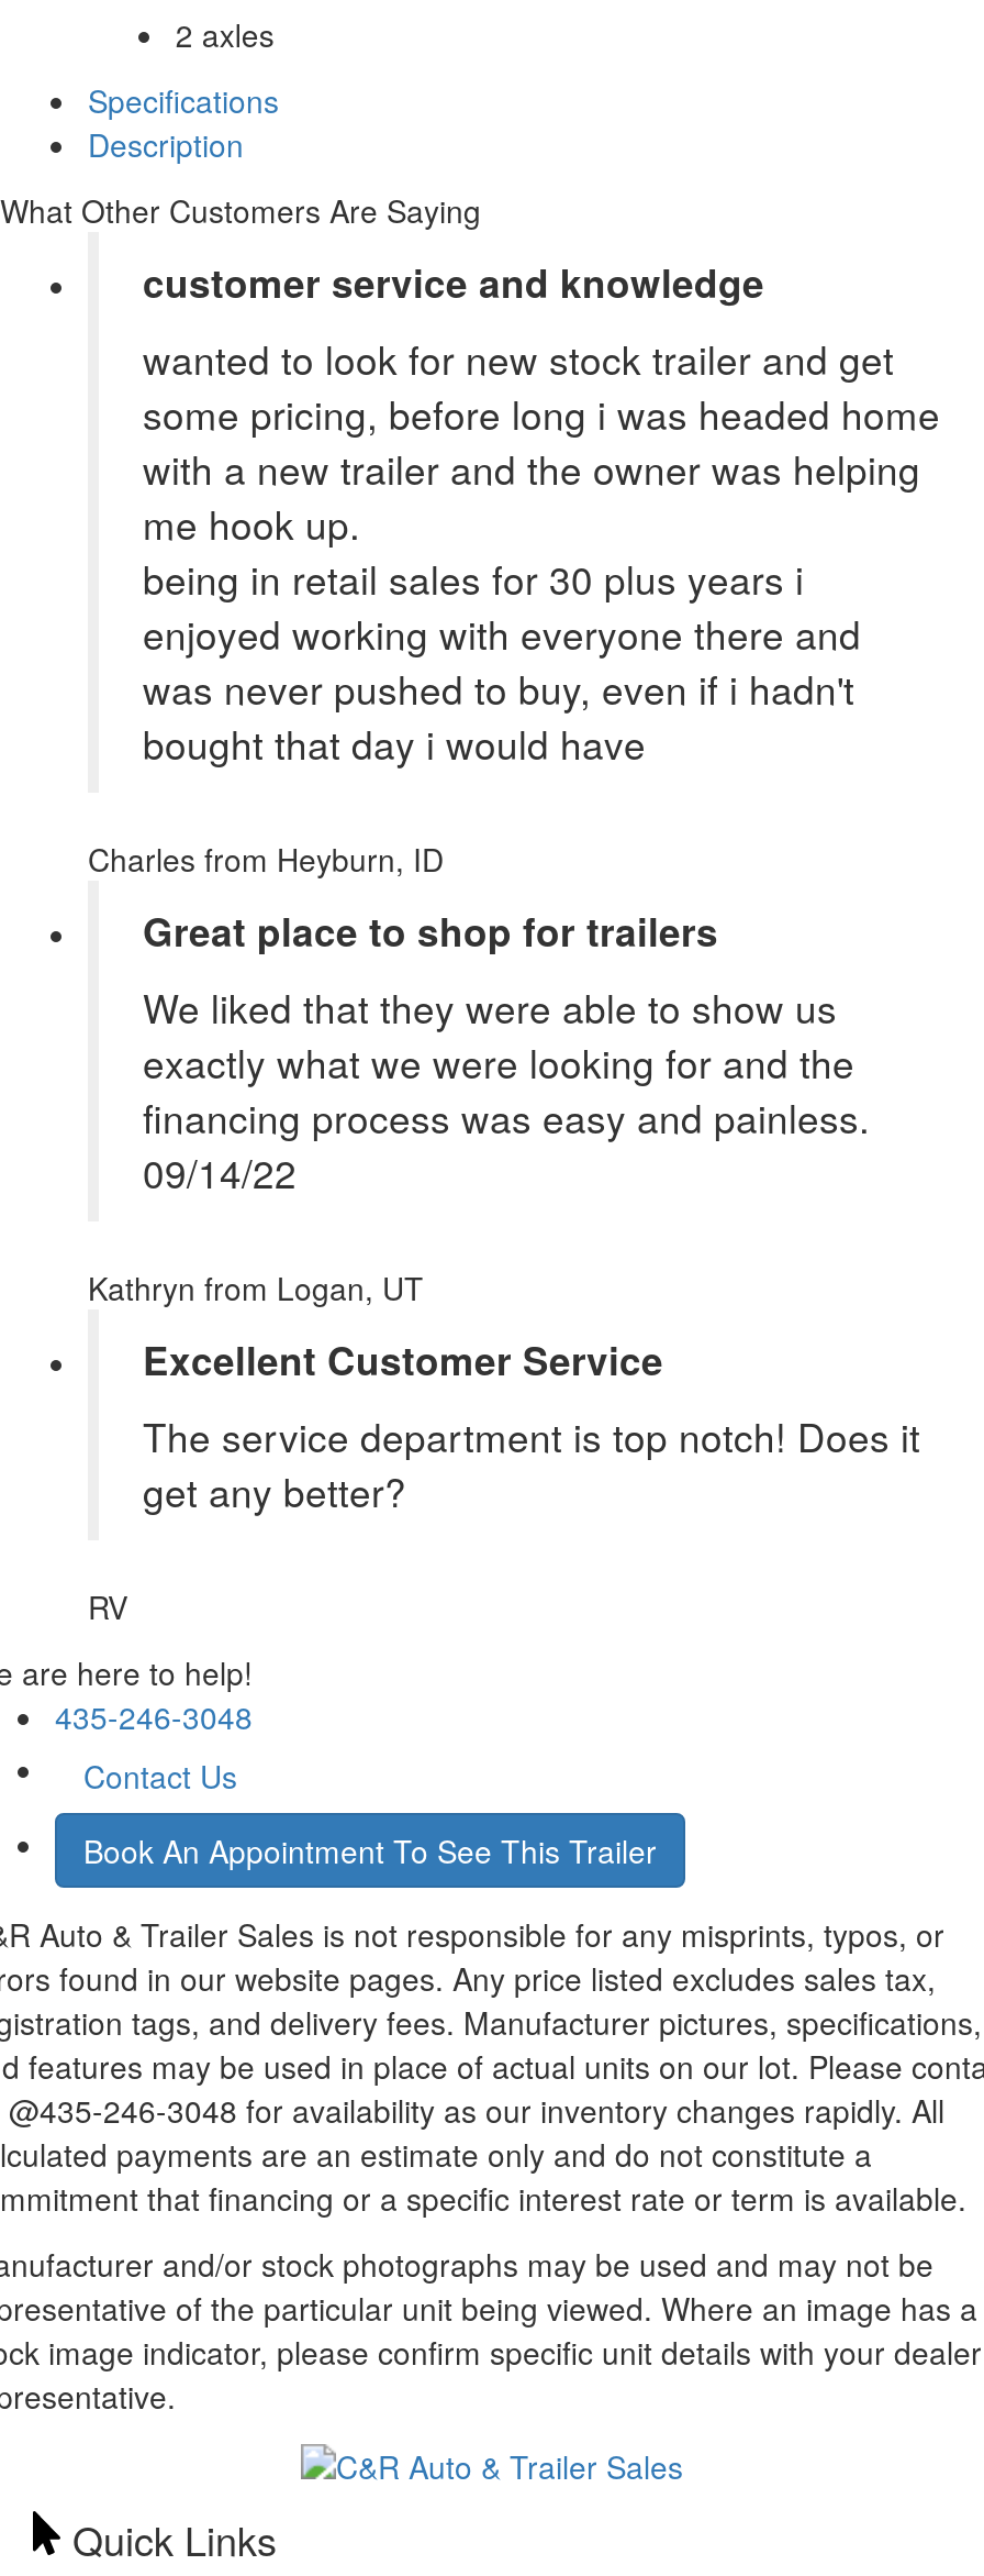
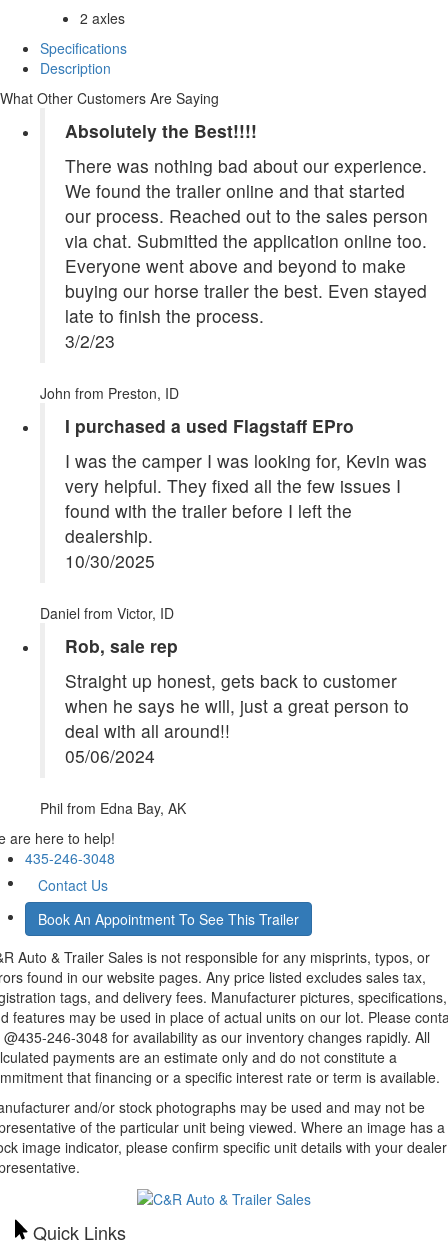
[143,253,940,770] customer service and knowledge | wanted to look for new stock trailer and get | some pricing, before long i was headed home | with a new trailer and the owner was helping | me hook up. | being in retail sales for 30 plus years i | enjoyed working with everyone there and | was never pushed to buy, even if i hadn't | bought that day i would have -> [65,118,428,353] Absolutely the Best!!!! | There was nothing bad about our experience. | We found the trailer online and that started | our process. Reached out to the sales person | via chat. Submitted the application online too. | Everyone went above and beyond to make | buying our horse trailer the best. Even stayed | late to finish the process. | 3/2/23
[88,836,870,1199] Charles from Heyburn, ID | Great place to shop for trailers | We liked that they were able to show us | exactly what we were looking for and the | financing process was easy and painless. | 09/14/22 -> [40,383,427,573] John from Preston, ID | I purchased a used Flagstaff EPro | I was the camper I was looking for, Kevin was | very helpful. They fixed all the few issues I | found with the trailer before I left the | dealership. | 10/30/2025
[88,1265,920,1518] Kathryn from Logan, UT | Excellent Customer Service | The service department is top notch! Does it | get any better? -> [40,603,409,768] Daniel from Victor, ID | Rob, sale rep | Straight up honest, gets back to customer | when he says he will, just a great person to | deal with all around!! | 05/06/2024
[88,1584,127,1628] RV -> [40,798,186,818] Phil from Edna Bay, AK

